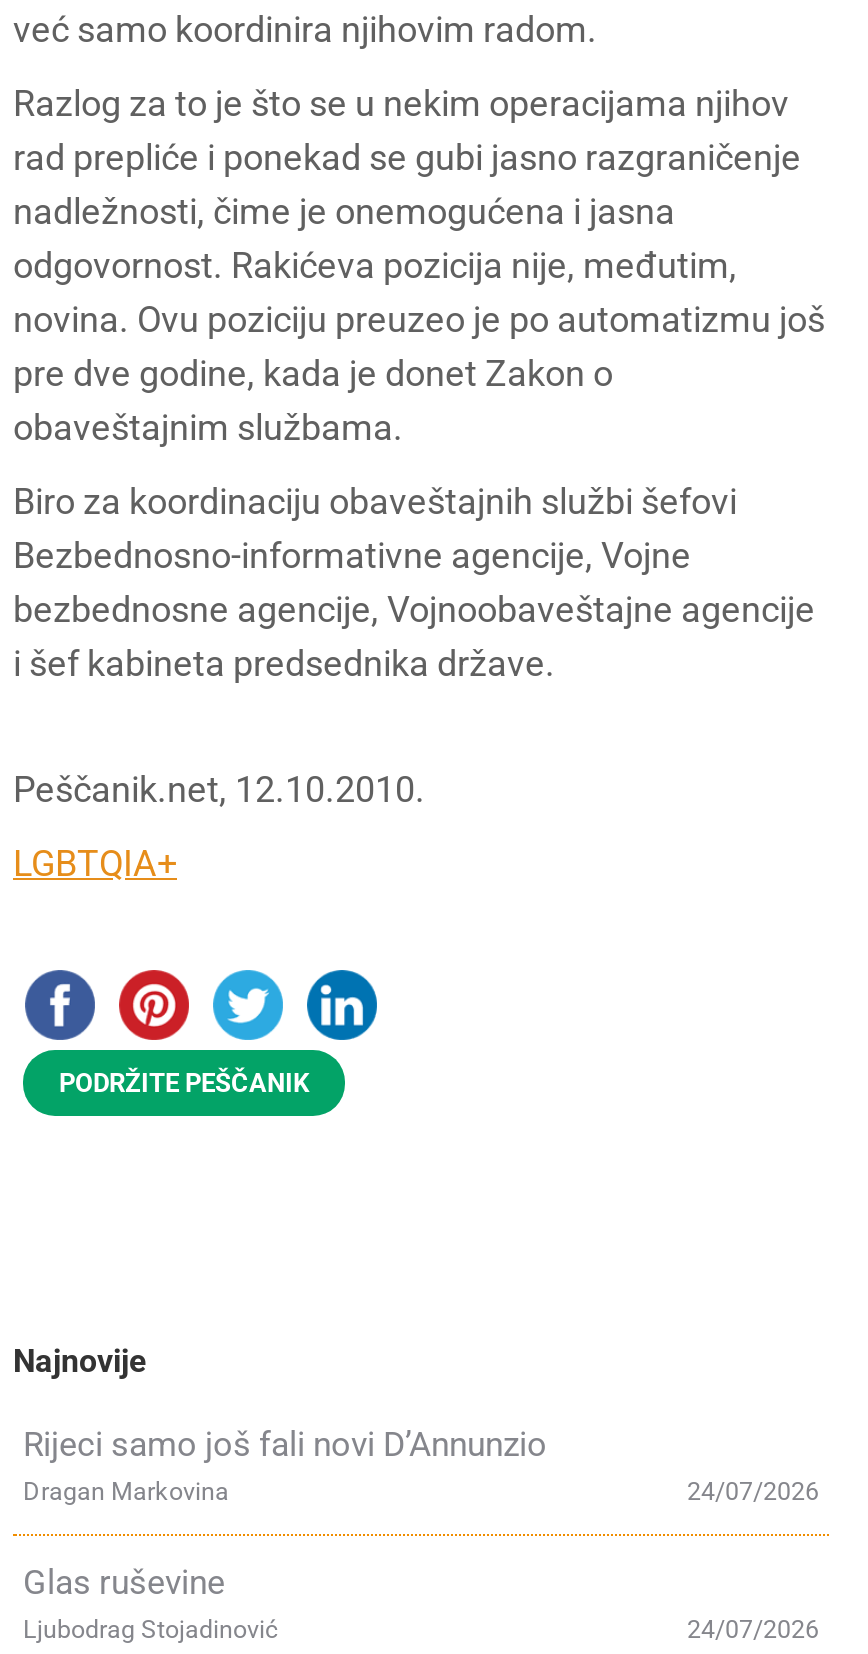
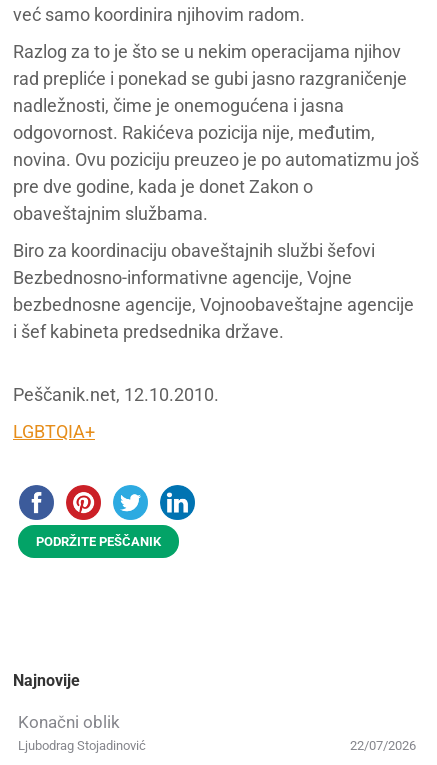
[23,1424,819,1644] Rijeci samo još fali novi D’Annunzio | 24/07/2026 | Dragan Markovina | Glas ruševine | 24/07/2026 -> [18,712,416,753] Konačni oblik | 22/07/2026

